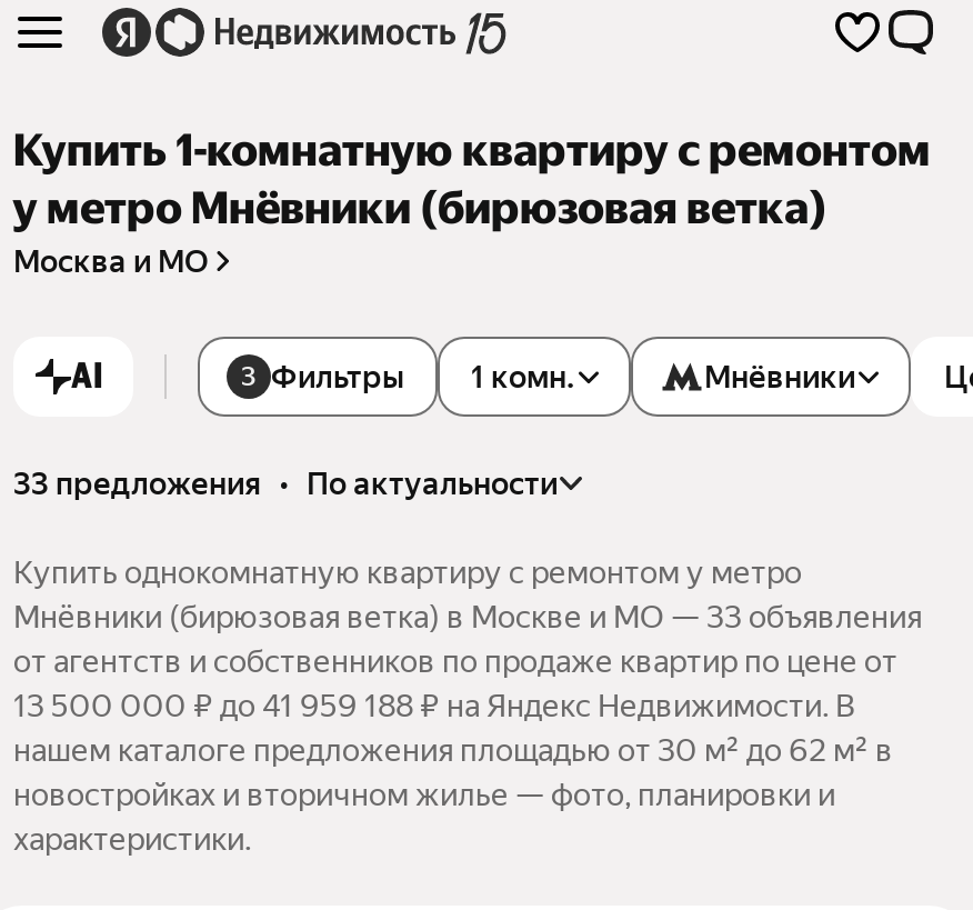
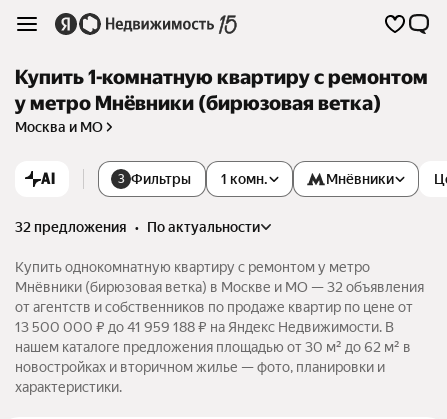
[13,466,558,502] 33 предложения • по актуальности -> [15,219,260,235] 32 предложения • по актуальности
[13,599,922,635] Мнёвники (бирюзовая ветка) в Москве и МО — 33 объявления -> [15,279,424,295] Мнёвники (бирюзовая ветка) в Москве и МО — 32 объявления

